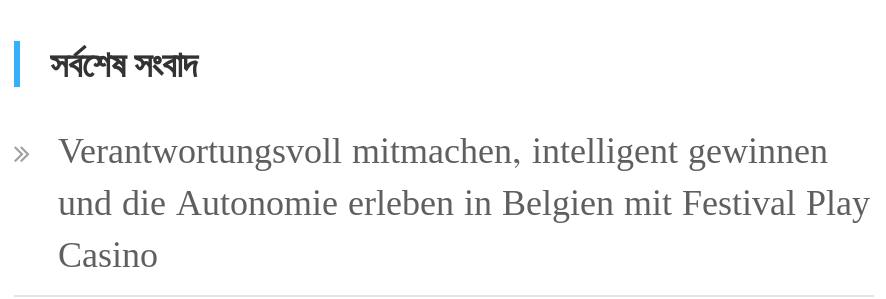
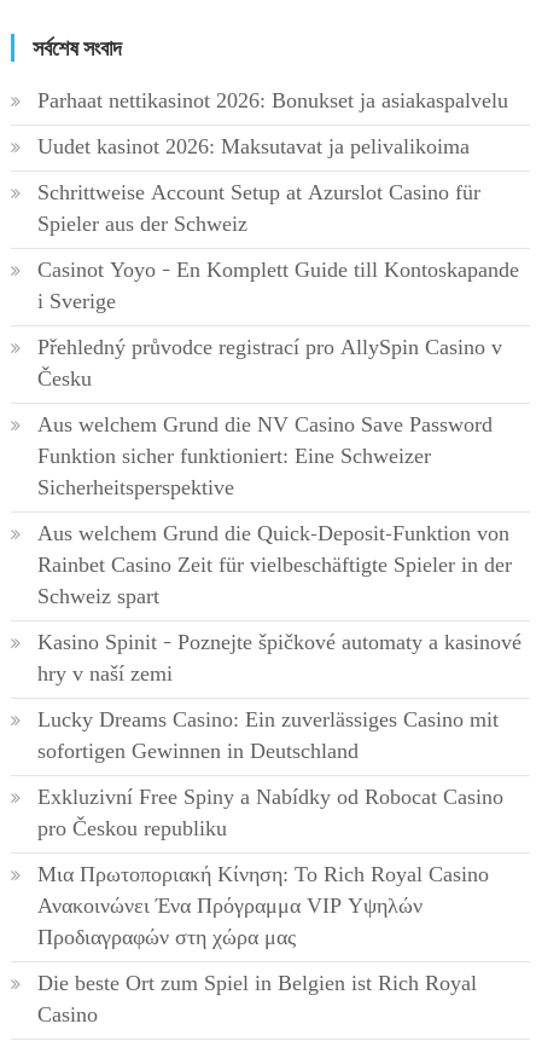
[58,132,870,226] Verantwortungsvoll mitmachen, intelligent gewinnen | und die Autonomie erleben in Belgien mit Festival Play -> [37,89,522,997] Parhaat nettikasinot 2026: Bonukset ja asiakaspalvelu | Uudet kasinot 2026: Maksutavat ja pelivalikoima | Schrittweise Account Setup at Azurslot Casino für | Spieler aus der Schweiz | Casinot Yoyo – En Komplett Guide till Kontoskapande | i Sverige | Přehledný průvodce registrací pro AllySpin Casino v | Česku | Aus welchem Grund die NV Casino Save Password | Funktion sicher funktioniert: Eine Schweizer | Sicherheitsperspektive | Aus welchem Grund die Quick-Deposit-Funktion von | Rainbet Casino Zeit für vielbeschäftigte Spieler in der | Schweiz spart | Kasino Spinit – Poznejte špičkové automaty a kasinové | hry v naší zemi | Lucky Dreams Casino: Ein zuverlässiges Casino mit | sofortigen Gewinnen in Deutschland | Exkluzivní Free Spiny a Nabídky od Robocat Casino | pro Českou republiku | Μια Πρωτοποριακή Κίνηση: Το Rich Royal Casino | Ανακοινώνει Ένα Πρόγραμμα VIP Υψηλών | Προδιαγραφών στη χώρα μας | Die beste Ort zum Spiel in Belgien ist Rich Royal

